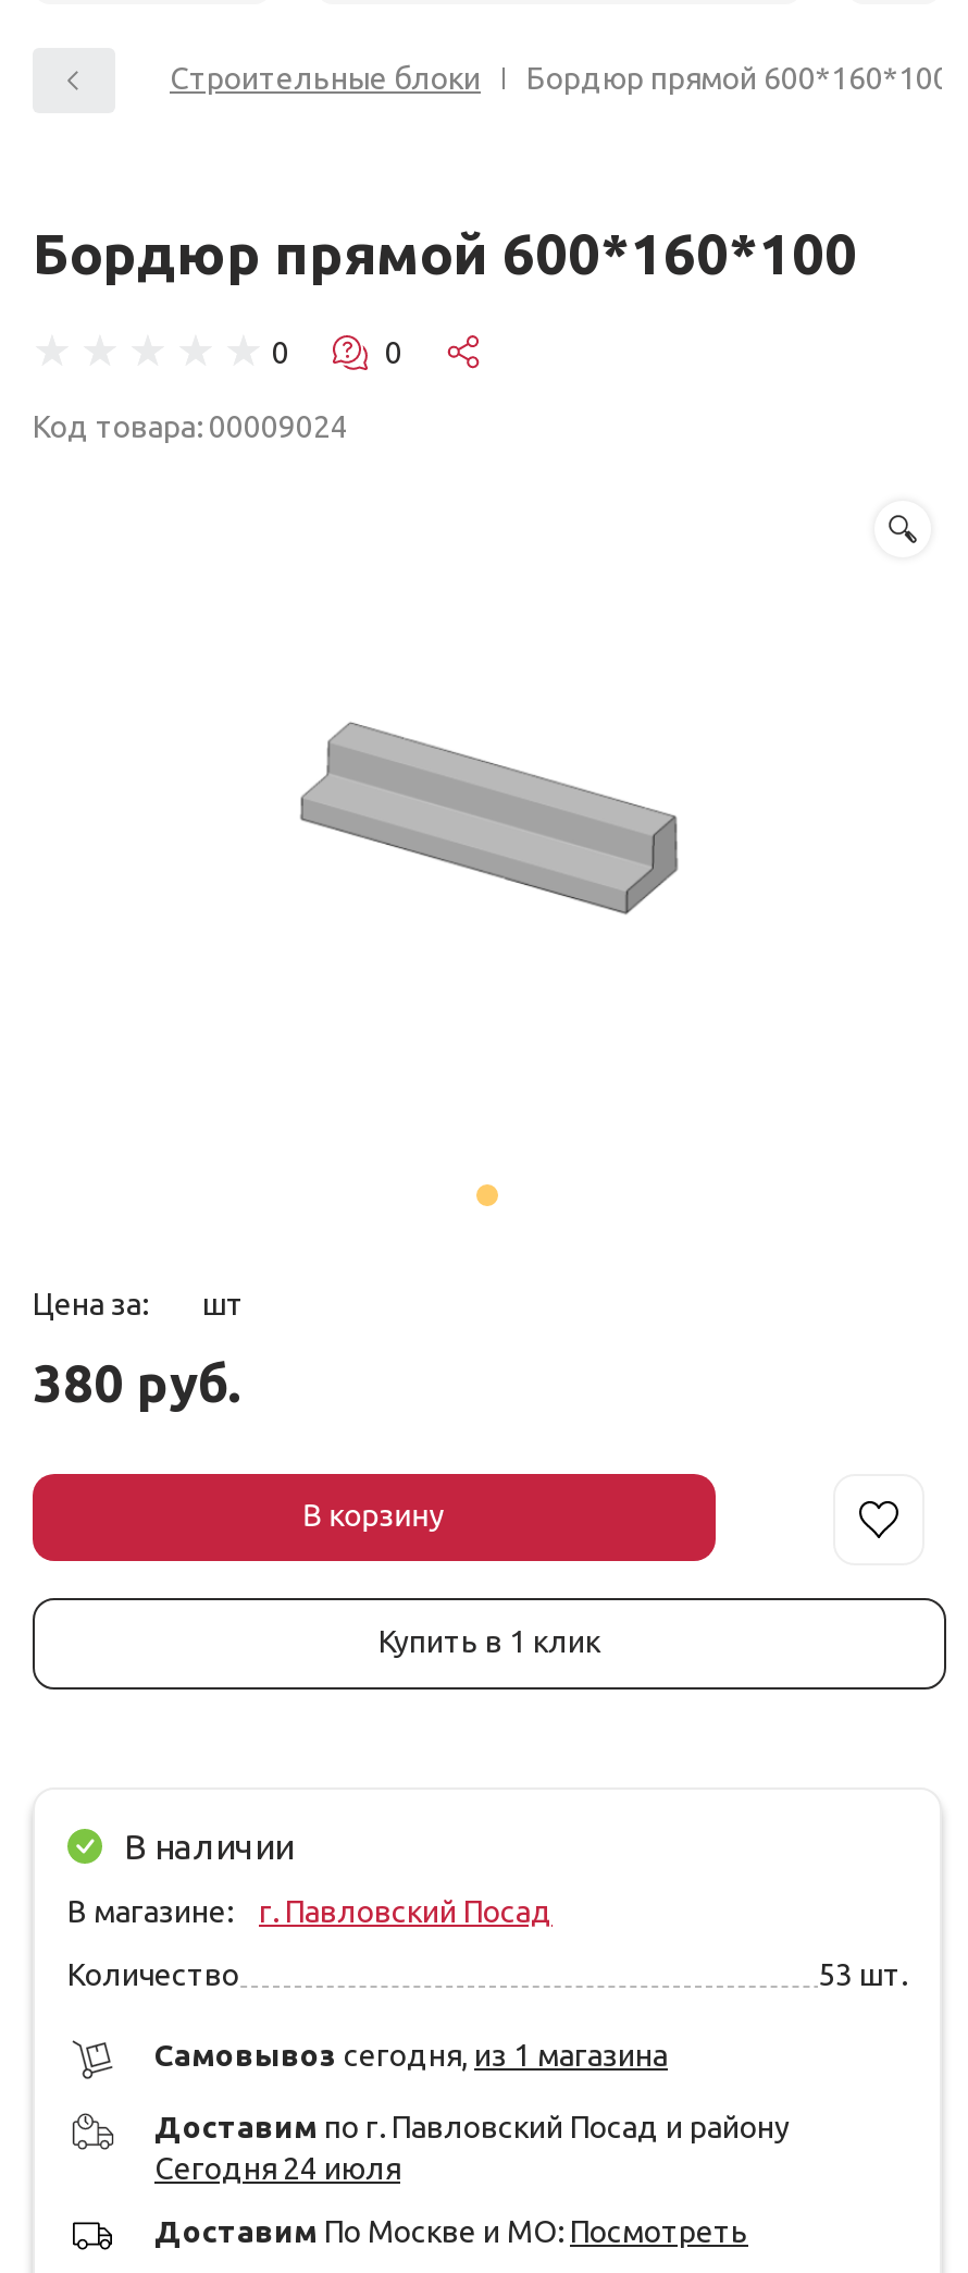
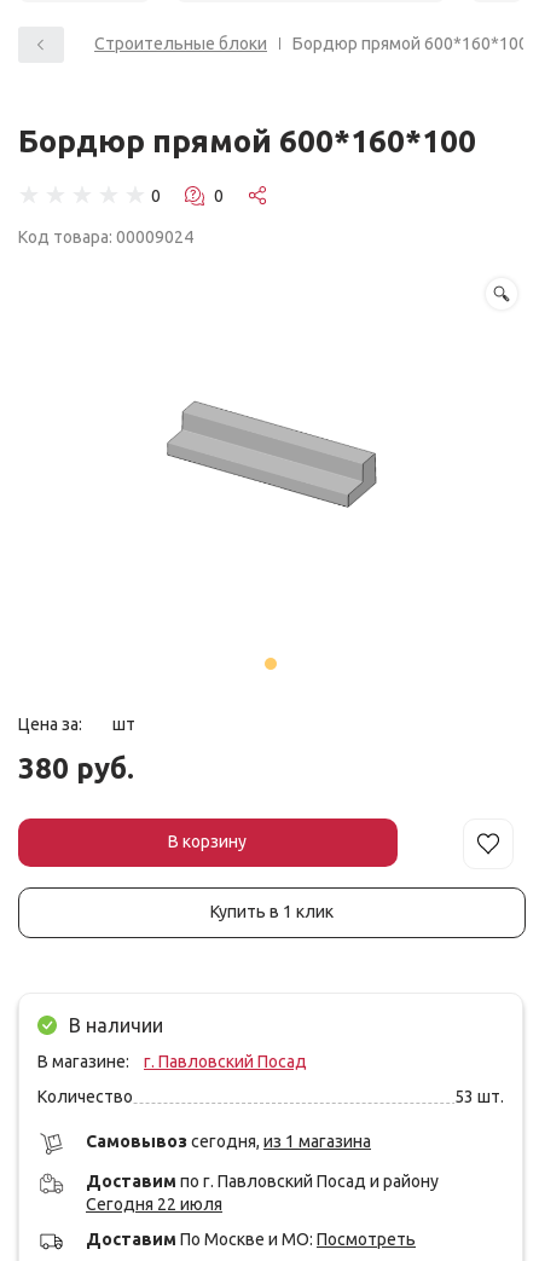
[154,2151,400,2185] Сегодня 24 июля -> [86,1194,222,1214] Сегодня 22 июля

